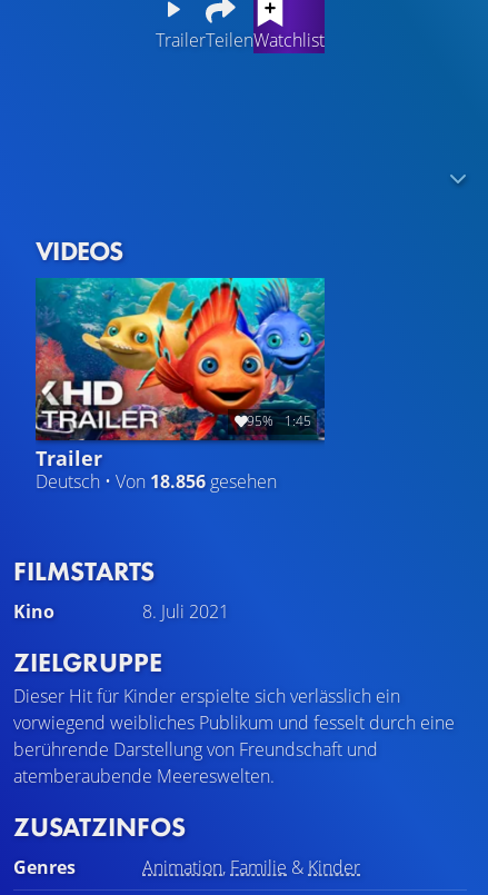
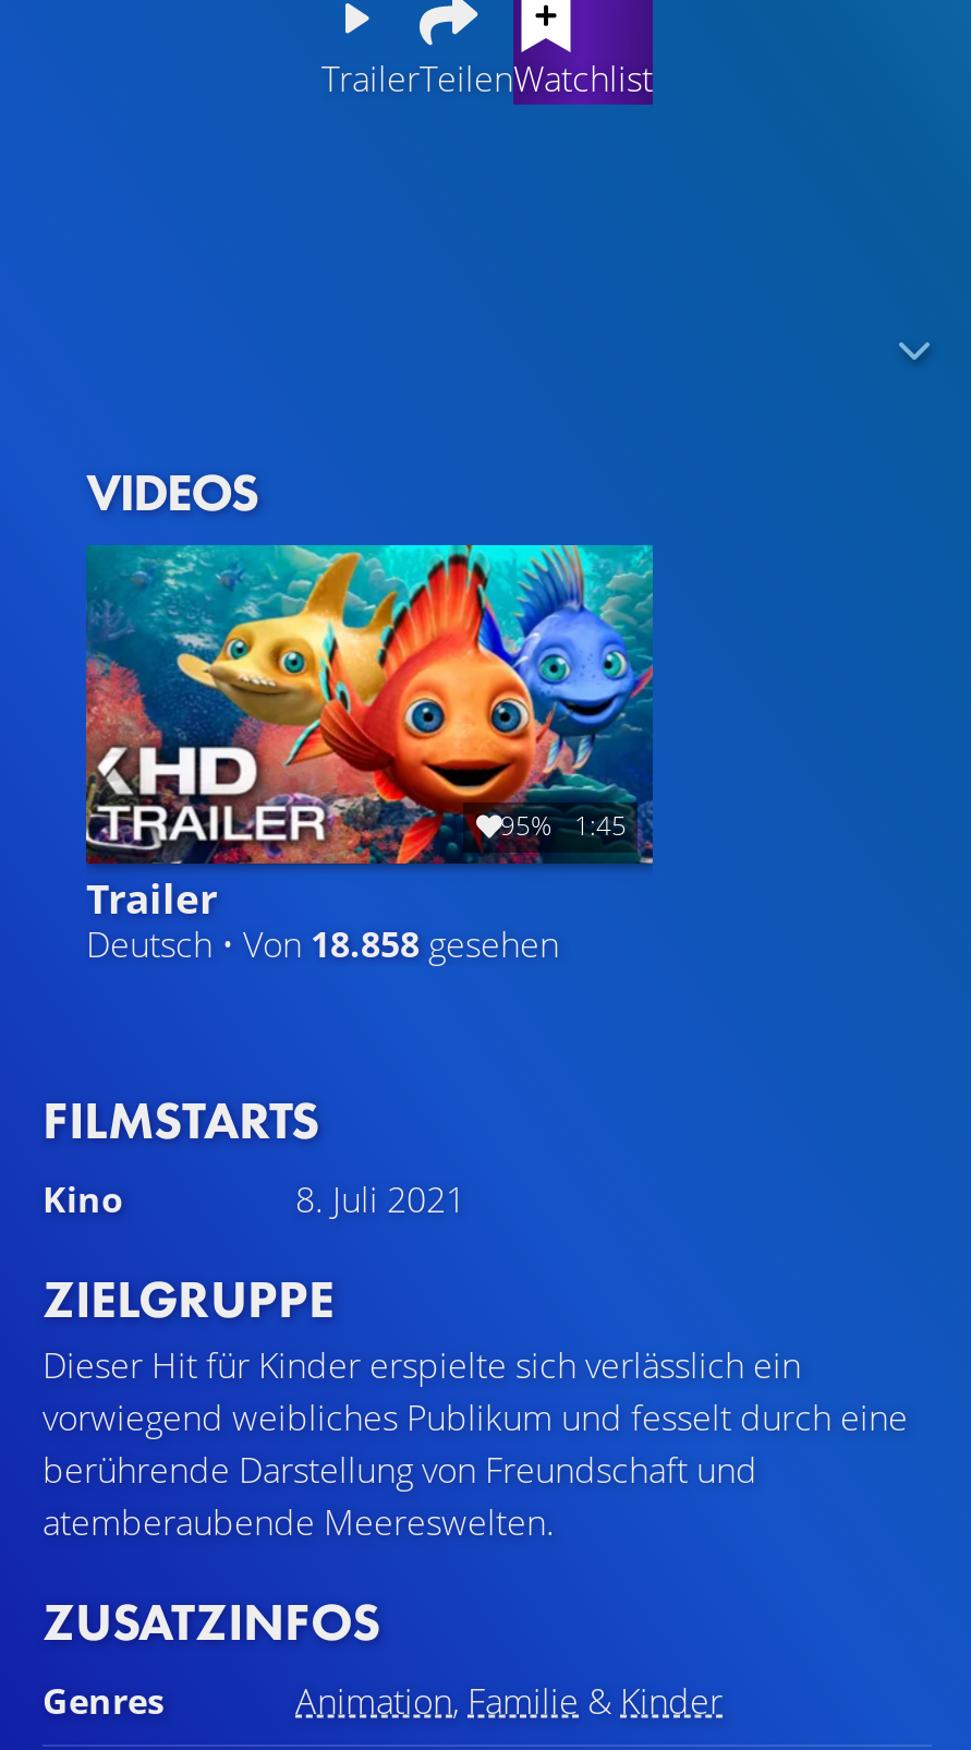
[36,469,277,493] Deutsch • Von 18.856 gesehen -> [86,920,559,968] Deutsch • Von 18.858 gesehen

